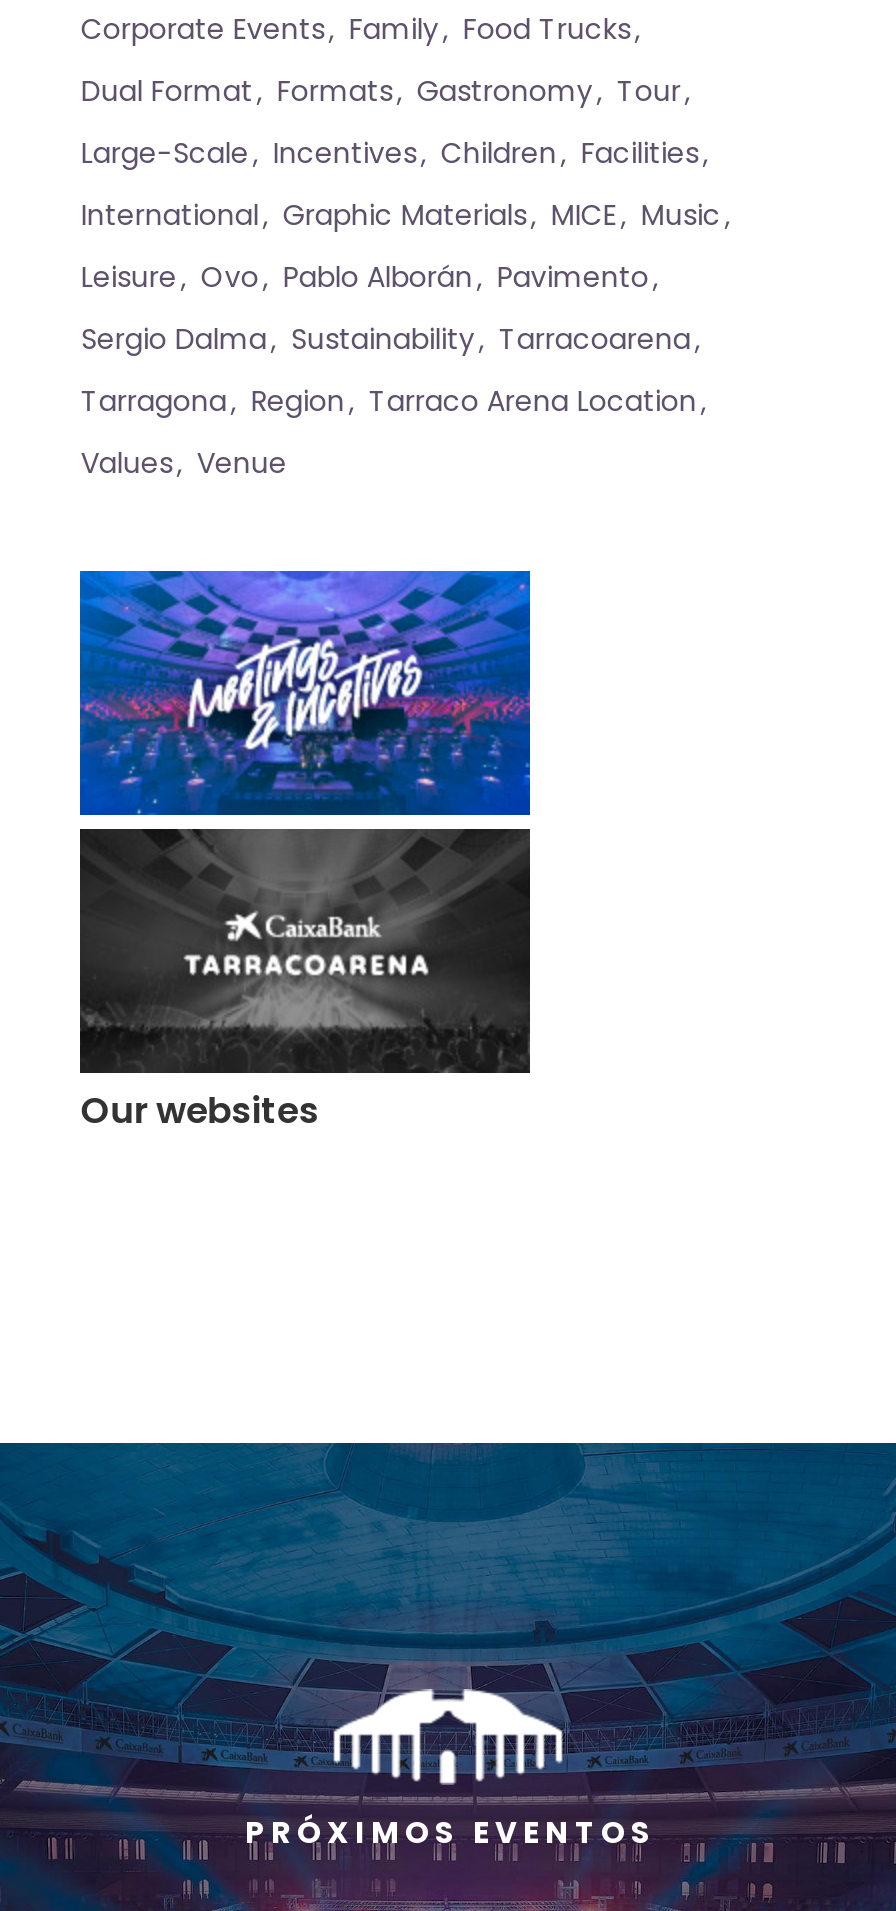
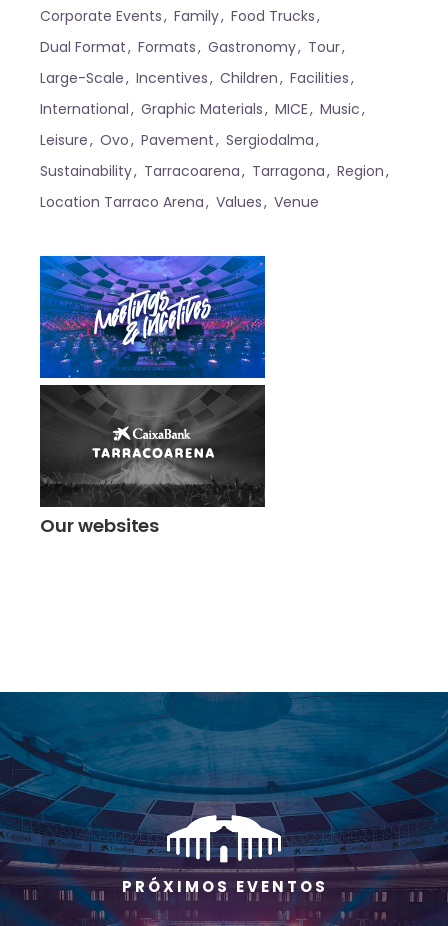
[81,257,697,483] Leisure Ovo Pablo Alborán Pavimento | Sergio Dalma Sustainability Tarracoarena | Tarragona Region Tarraco Arena Location | Values Venue -> [40,130,384,212] Leisure Ovo Pavement Sergiodalma | Sustainability Tarracoarena Tarragona Region | Location Tarraco Arena Values Venue

